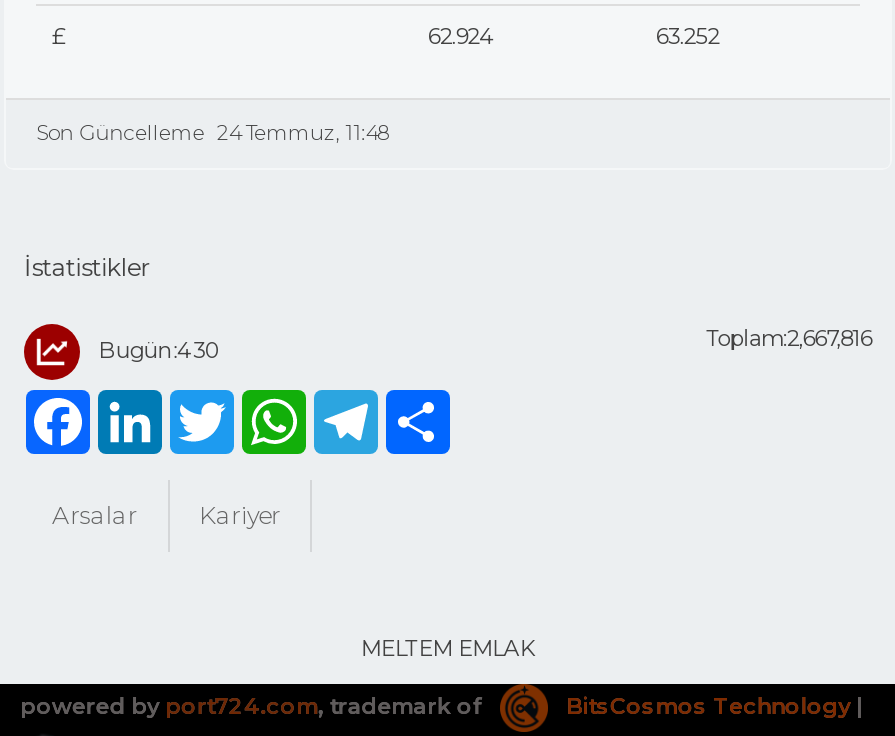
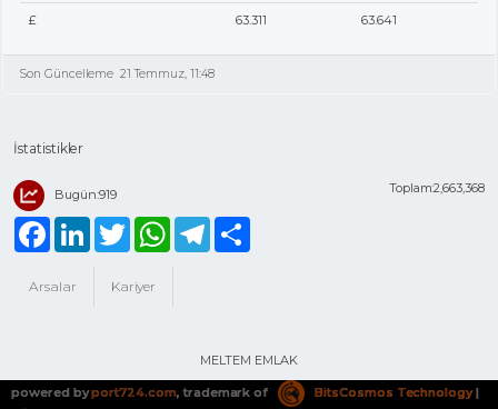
[428,23,495,51] 62.924 -> [236,13,266,28] 63.311
[656,23,719,51] 63.252 -> [361,13,397,28] 63.641
[36,121,389,147] Son Güncelleme 24 Temmuz, 11:48 -> [20,67,214,82] Son Güncelleme 21 Temmuz, 11:48
[98,325,872,365] Bugün:430 | Toplam:2,667,816 -> [54,181,485,203] Bugün:919 | Toplam:2,663,368

